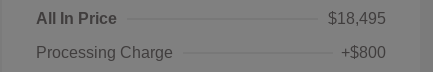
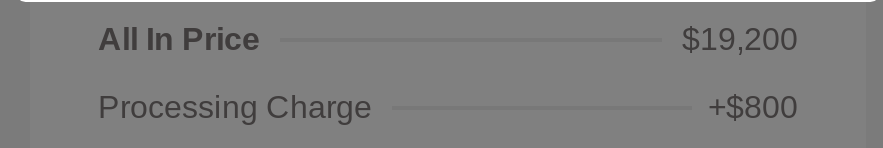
[328,10,386,27] $18,495 -> [682,22,798,56] $19,200

